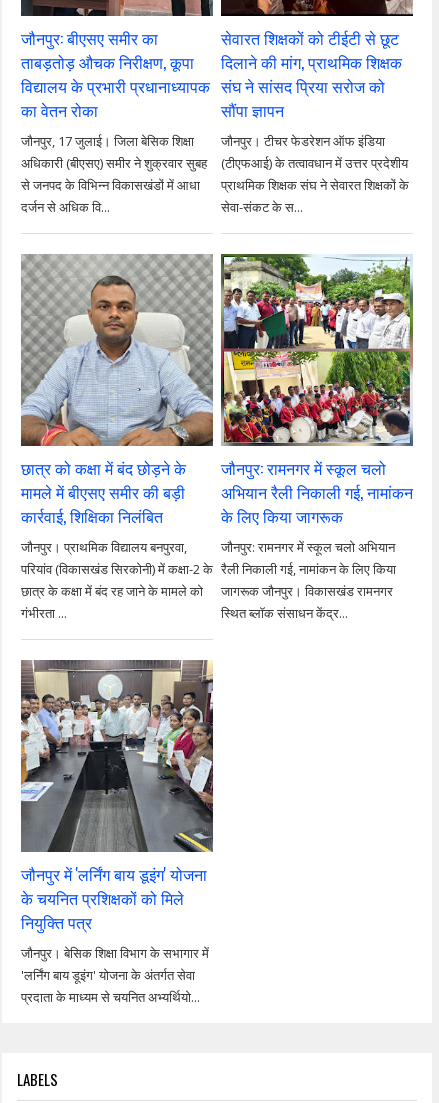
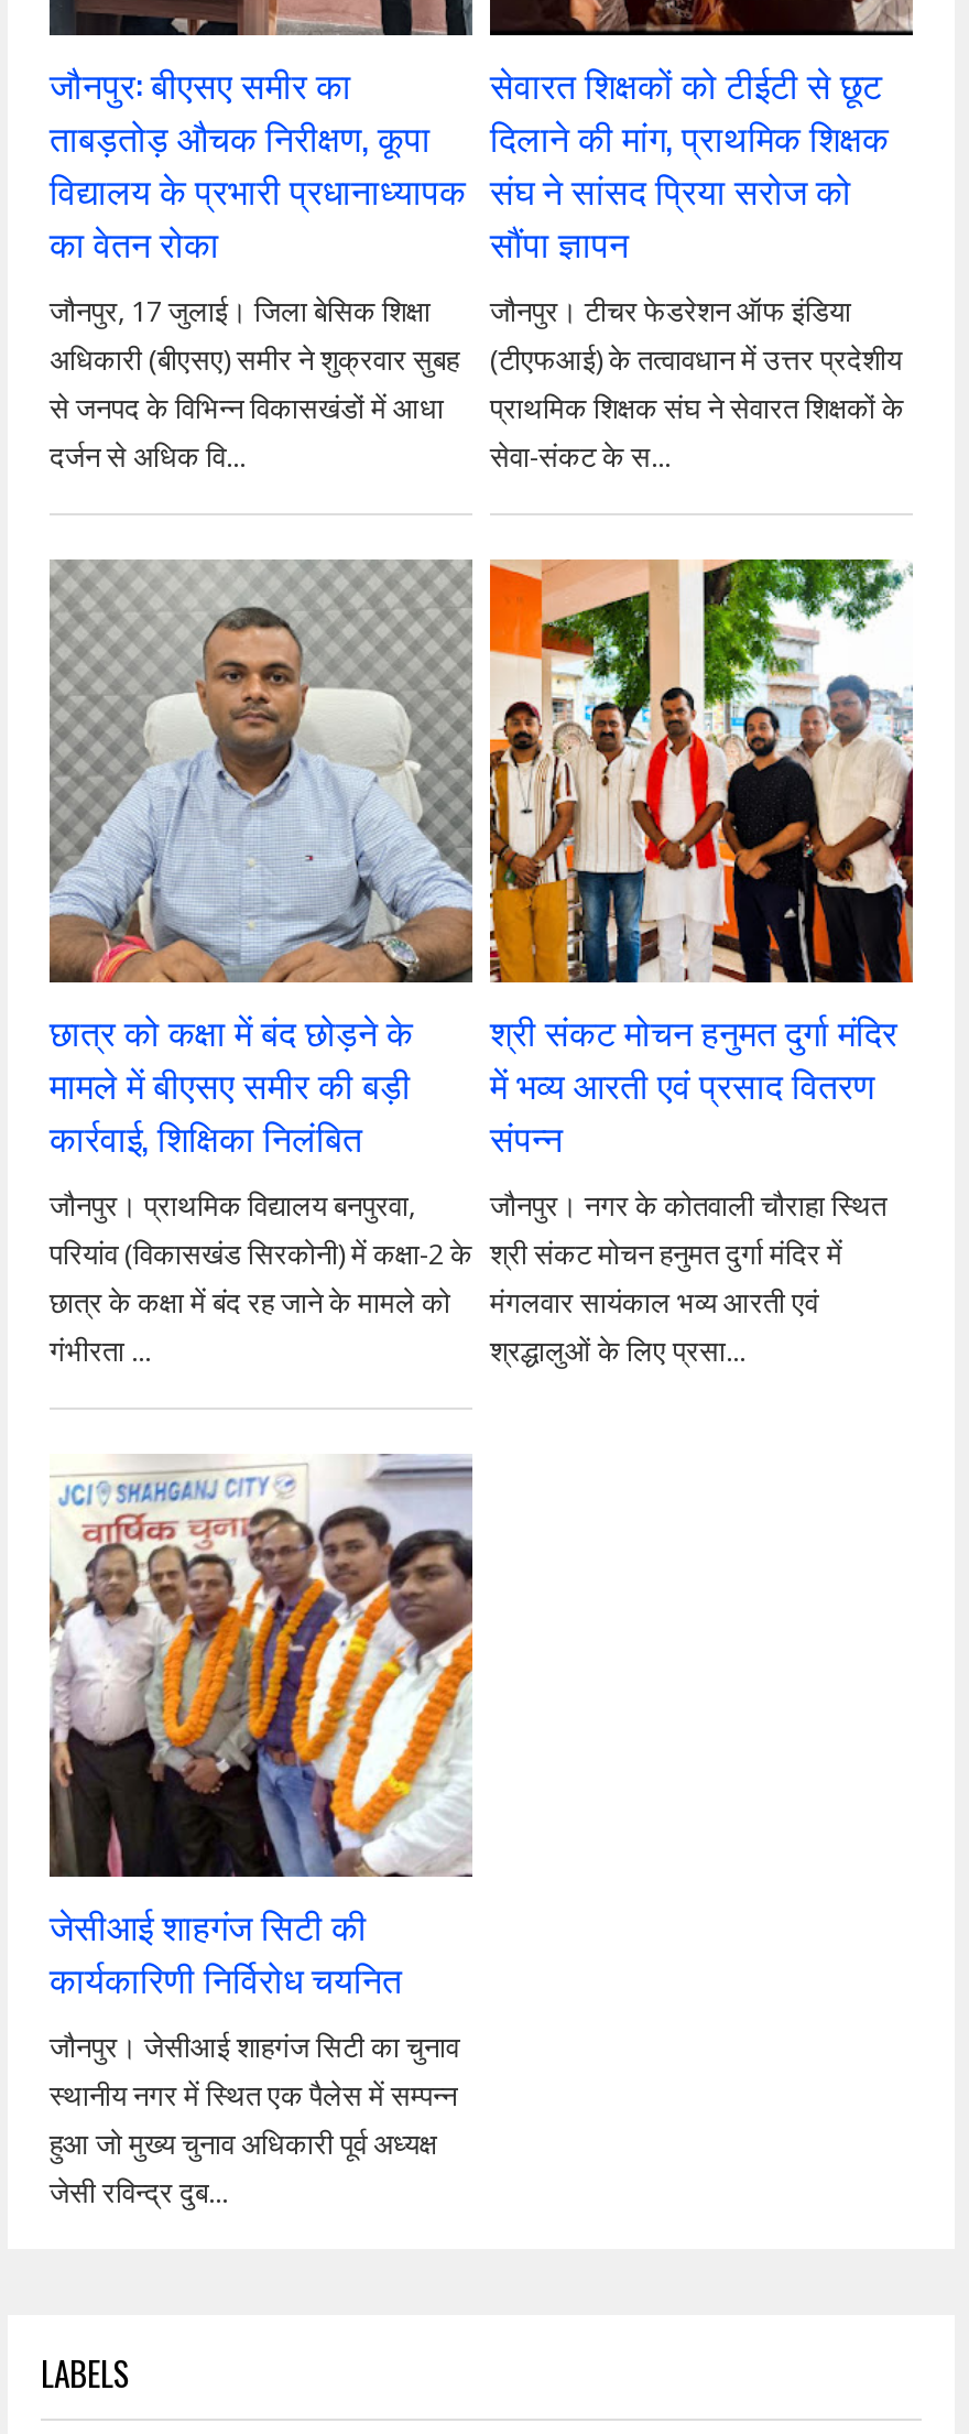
[220,253,414,622] [image] | जौनपुर: रामनगर में स्कूल चलो | अभियान रैली निकाली गई, नामांकन | के लिए किया जागरूक | जौनपुर: रामनगर में स्कूल चलो अभियान | रैली निकाली गई, नामांकन के लिए किया | जागरूक जौनपुर। विकासखंड रामनगर | स्थित ब्लॉक संसाधन केंद्र... -> [488,557,915,1370] [image] | श्री संकट मोचन हनुमत दुर्गा मंदिर | में भव्य आरती एवं प्रसाद वितरण | संपन्न | जौनपुर। नगर के कोतवाली चौराहा स्थित | श्री संकट मोचन हनुमत दुर्गा मंदिर में | मंगलवार सायंकाल भव्य आरती एवं | श्रद्धालुओं के लिए प्रसा...
[20,659,214,1006] [image] | जौनपुर में 'लर्निंग बाय डूइंग' योजना | के चयनित प्रशिक्षकों को मिले | नियुक्ति पत्र | जौनपुर। बेसिक शिक्षा विभाग के सभागार में | 'लर्निंग बाय डूइंग' योजना के अंतर्गत सेवा | प्रदाता के माध्यम से चयनित अभ्यर्थियो... -> [47,1454,475,2212] [image] | जेसीआई शाहगंज सिटी की | कार्यकारिणी निर्विरोध चयनित | जौनपुर। जेसीआई शाहगंज सिटी का चुनाव | स्थानीय नगर में स्थित एक पैलेस में सम्पन्न | हुआ जो मुख्य चुनाव अधिकारी पूर्व अध्यक्ष | जेसी रविन्द्र दुब...

